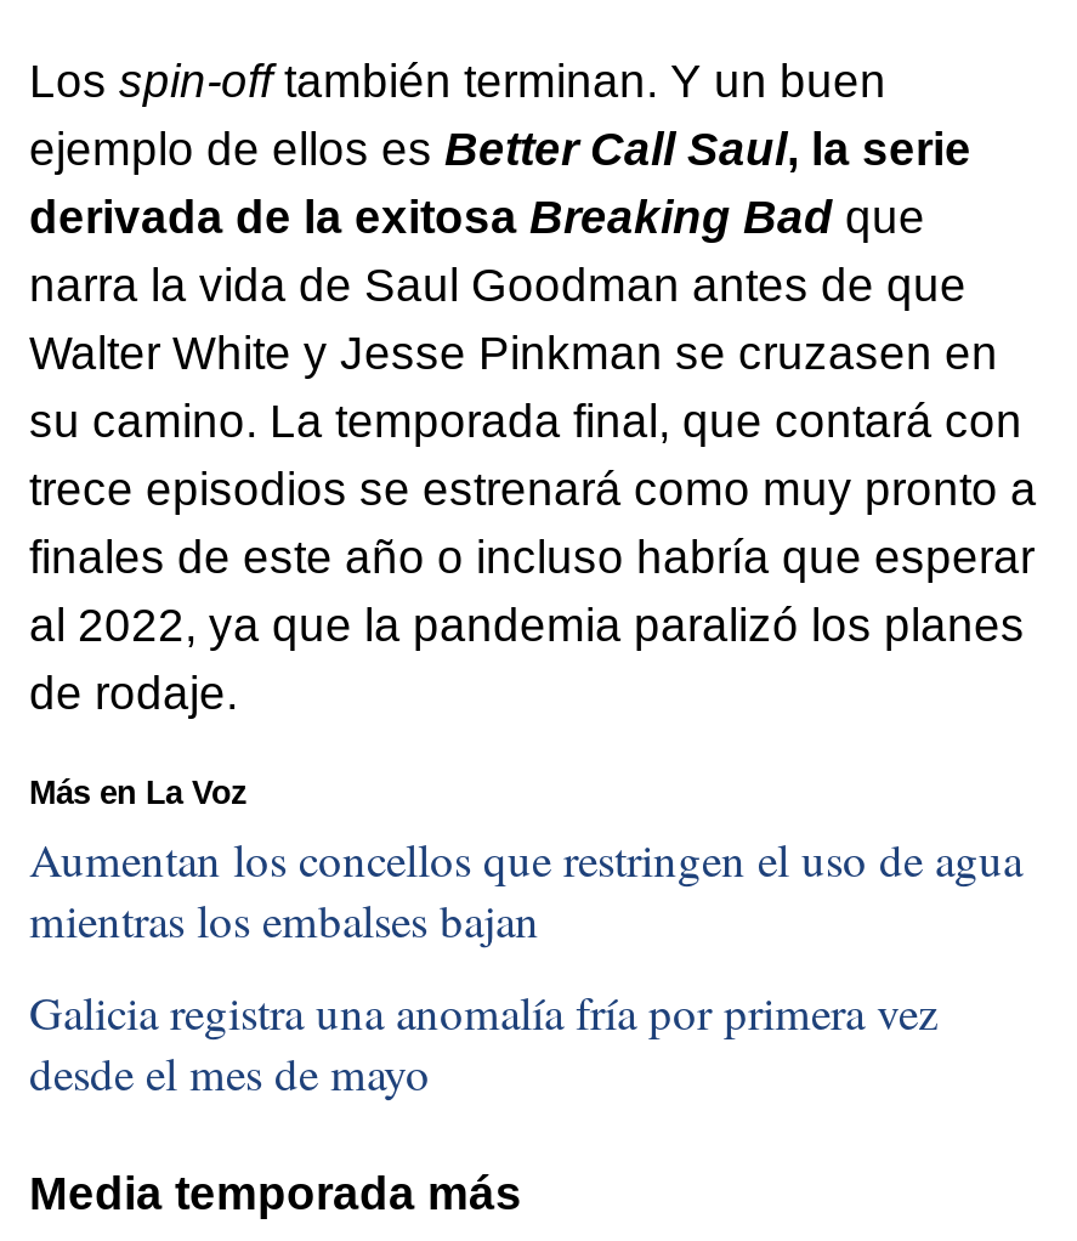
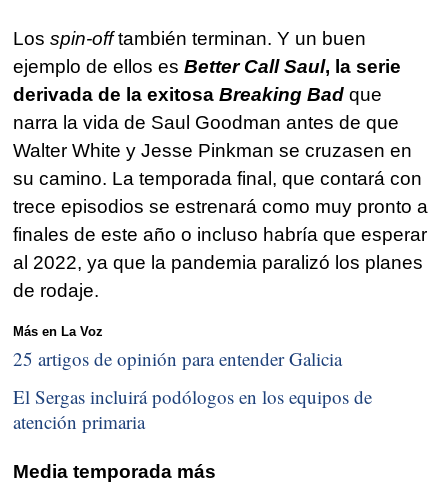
[29,829,1022,950] Aumentan los concellos que restringen el uso de agua | mientras los embalses bajan -> [13,346,342,371] 25 artigos de opinión para entender Galicia
[29,980,937,1102] Galicia registra una anomalía fría por primera vez | desde el mes de mayo -> [13,384,372,434] El Sergas incluirá podólogos en los equipos de | atención primaria

